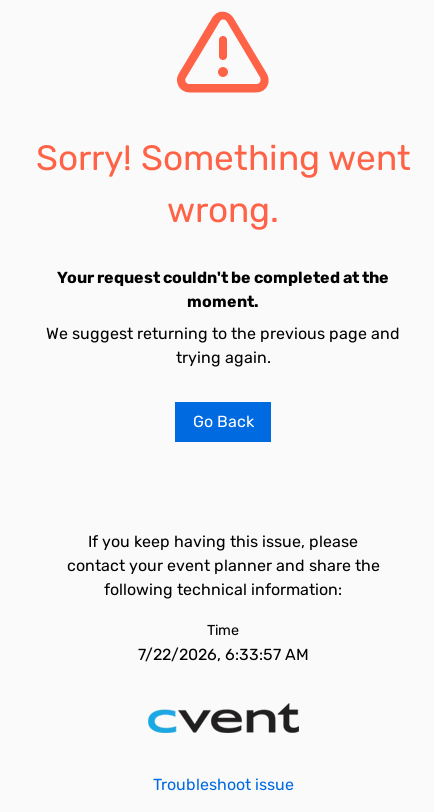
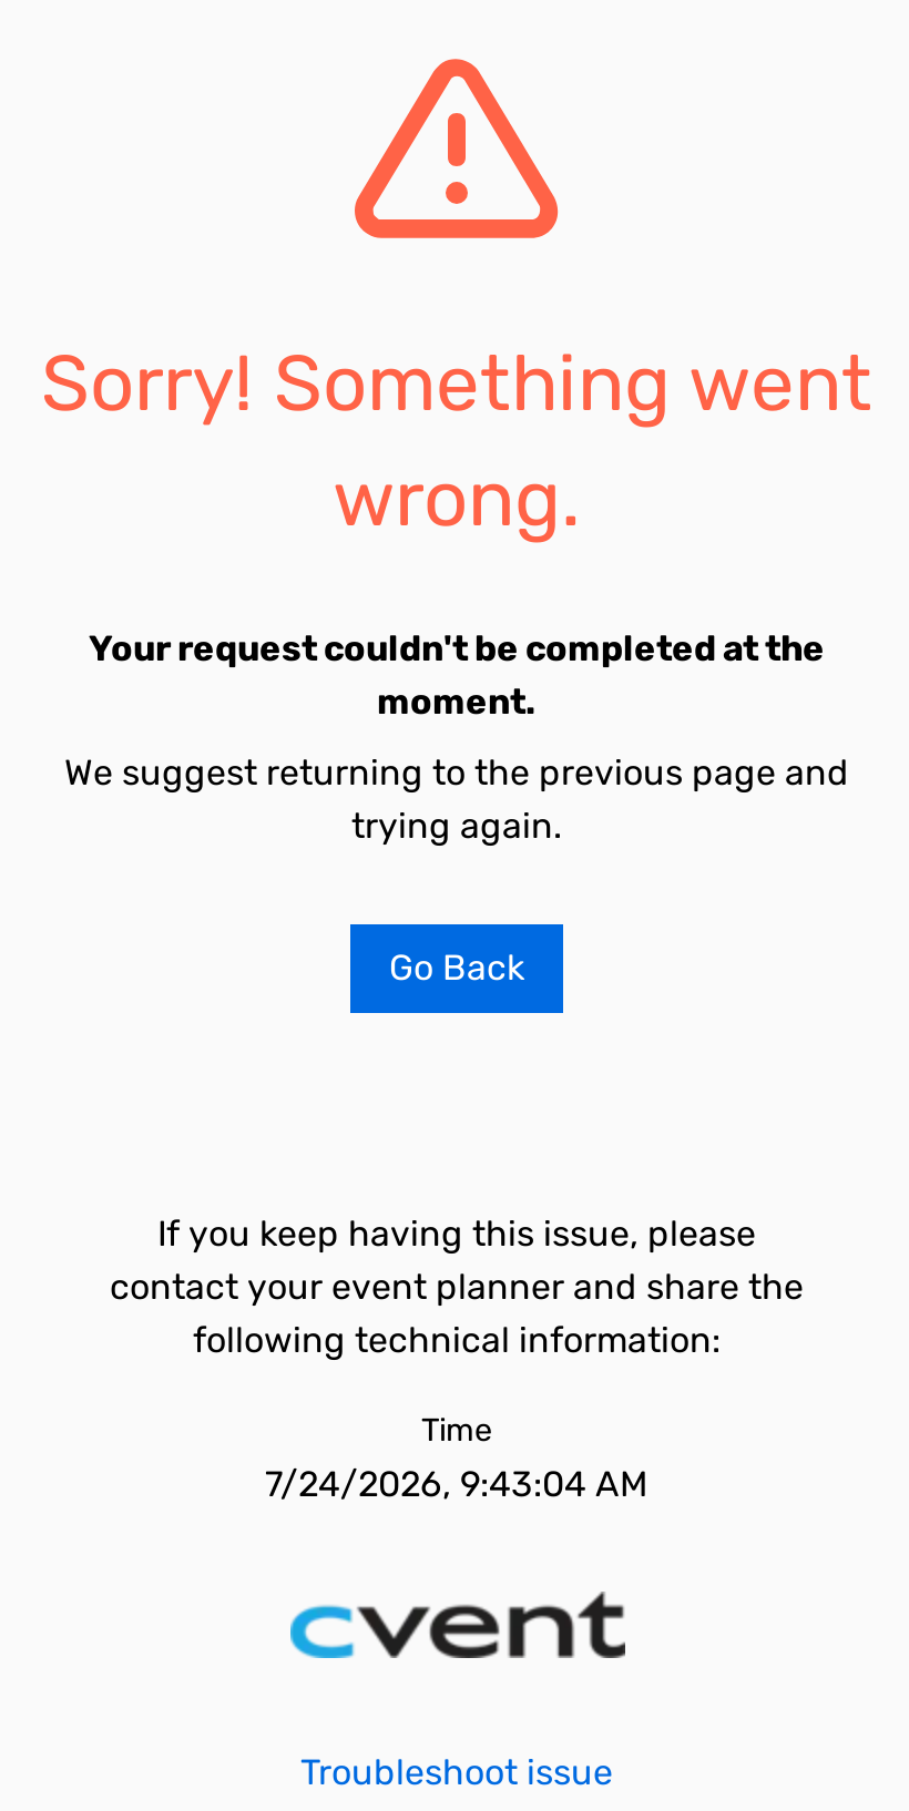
[137,645,308,664] 7/22/2026, 6:33:57 AM -> [265,1463,648,1505] 7/24/2026, 9:43:04 AM

